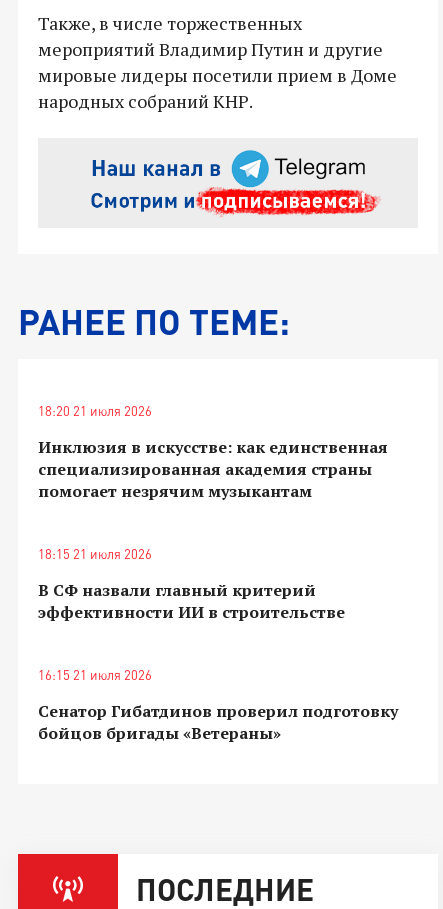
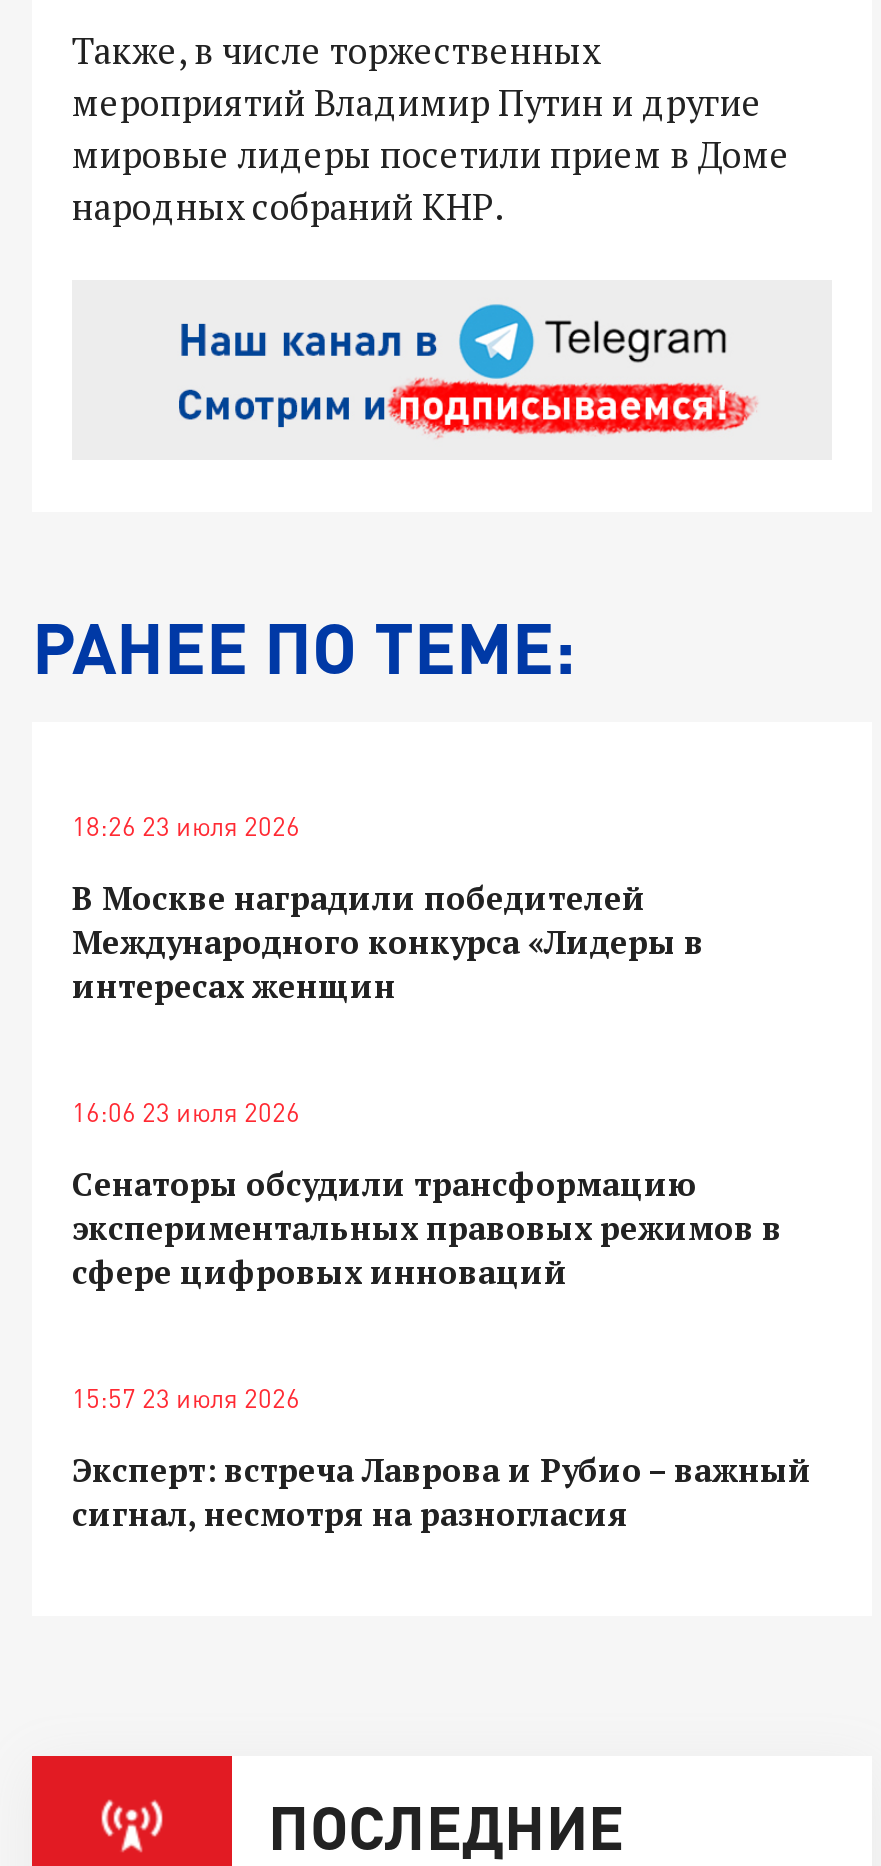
[38,403,152,419] 18:20 21 июля 2026 -> [72,810,300,842] 18:26 23 июля 2026
[38,436,388,502] Инклюзия в искусстве: как единственная | специализированная академия страны | помогает незрячим музыкантам -> [72,876,704,1008] В Москве наградили победителей | Международного конкурса «Лидеры в | интересах женщин
[38,546,152,562] 18:15 21 июля 2026 -> [72,1096,300,1128] 16:06 23 июля 2026
[38,579,345,623] В СФ назвали главный критерий | эффективности ИИ в строительстве -> [72,1162,782,1294] Сенаторы обсудили трансформацию | экспериментальных правовых режимов в | сфере цифровых инноваций
[38,667,152,683] 16:15 21 июля 2026 -> [72,1382,300,1414] 15:57 23 июля 2026
[38,700,398,744] Сенатор Гибатдинов проверил подготовку | бойцов бригады «Ветераны» -> [72,1448,812,1536] Эксперт: встреча Лаврова и Рубио – важный | сигнал, несмотря на разногласия

